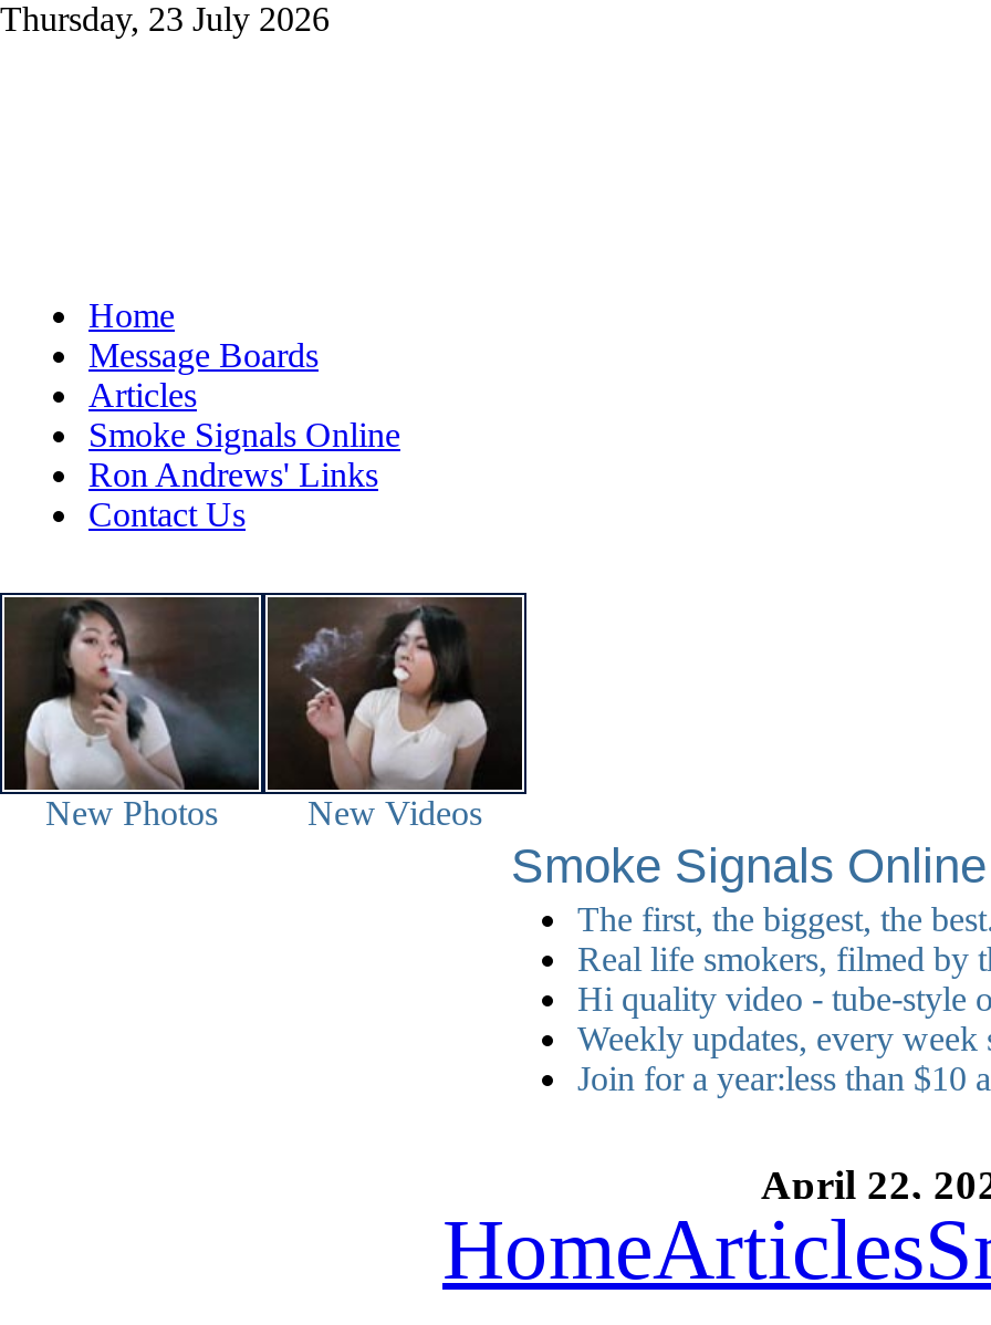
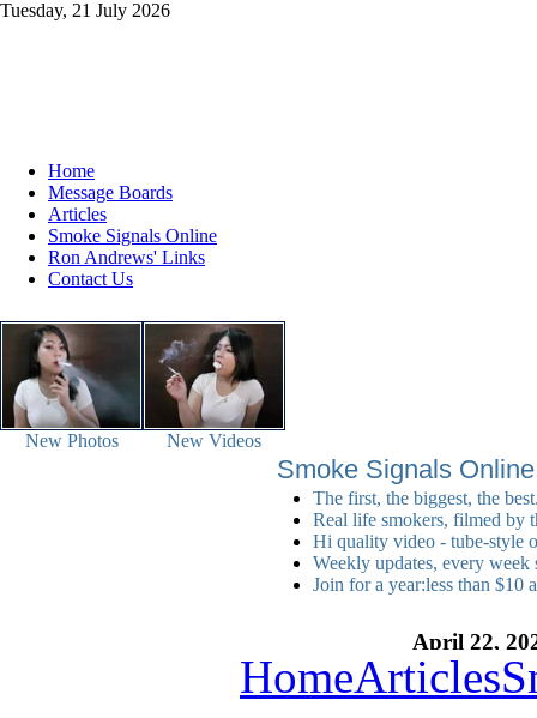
[0,0,330,38] Thursday, 23 July 2026 -> [0,0,170,20] Tuesday, 21 July 2026

